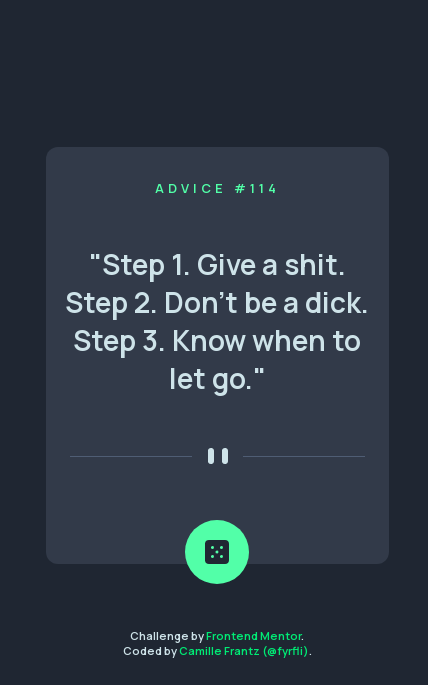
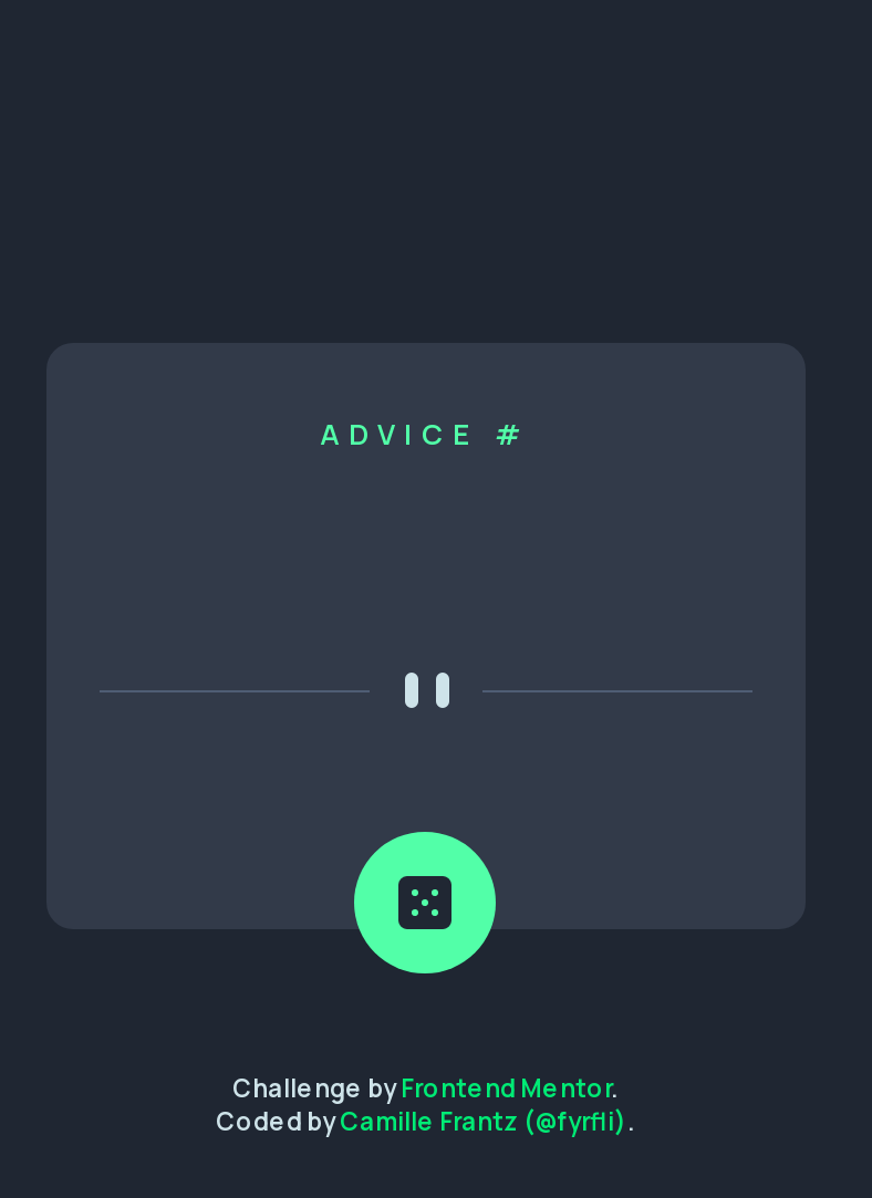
[65,179,369,397] ADVICE #114 | "Step 1. Give a shit. | Step 2. Don't be a dick. | Step 3. Know when to | let go." -> [320,414,530,454] ADVICE #

